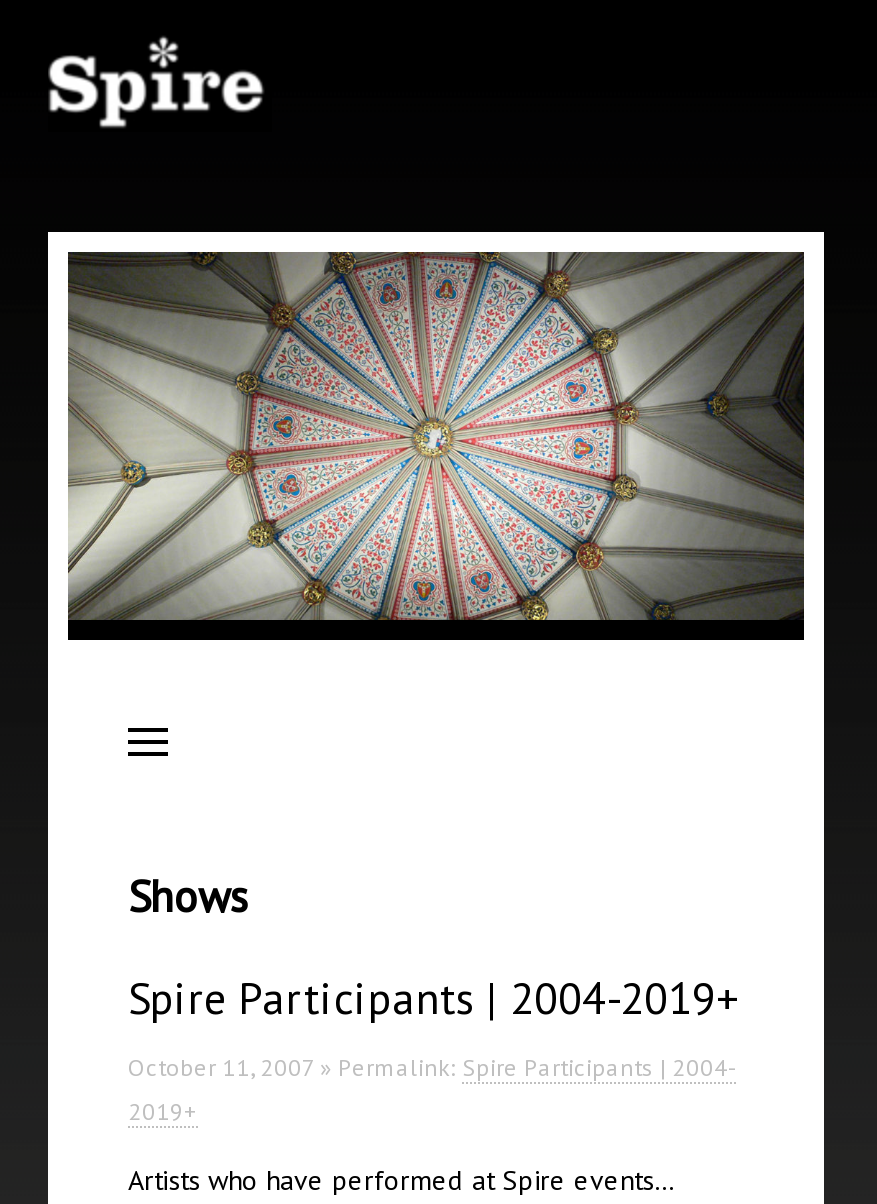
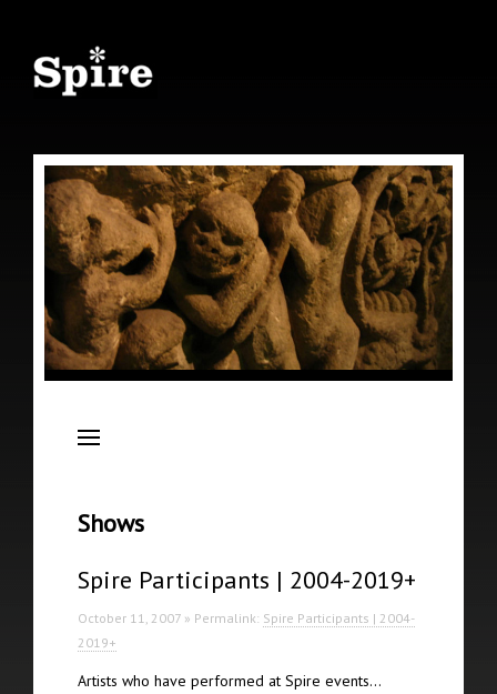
[66,252,804,622] [image] -> [43,164,453,370] [image]

